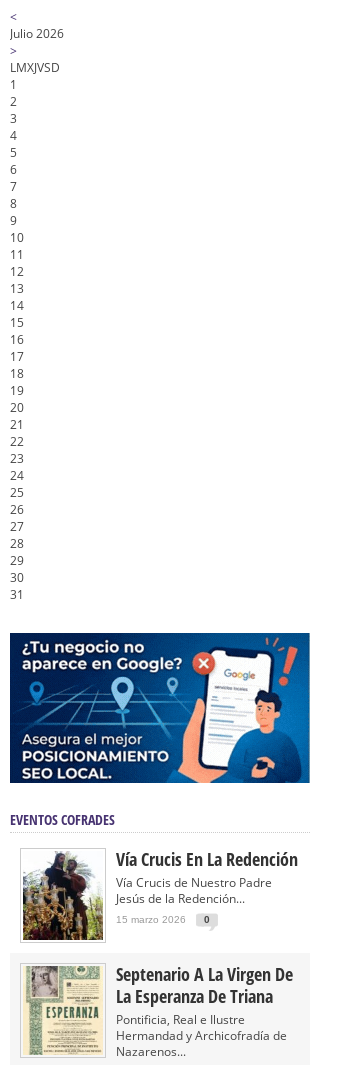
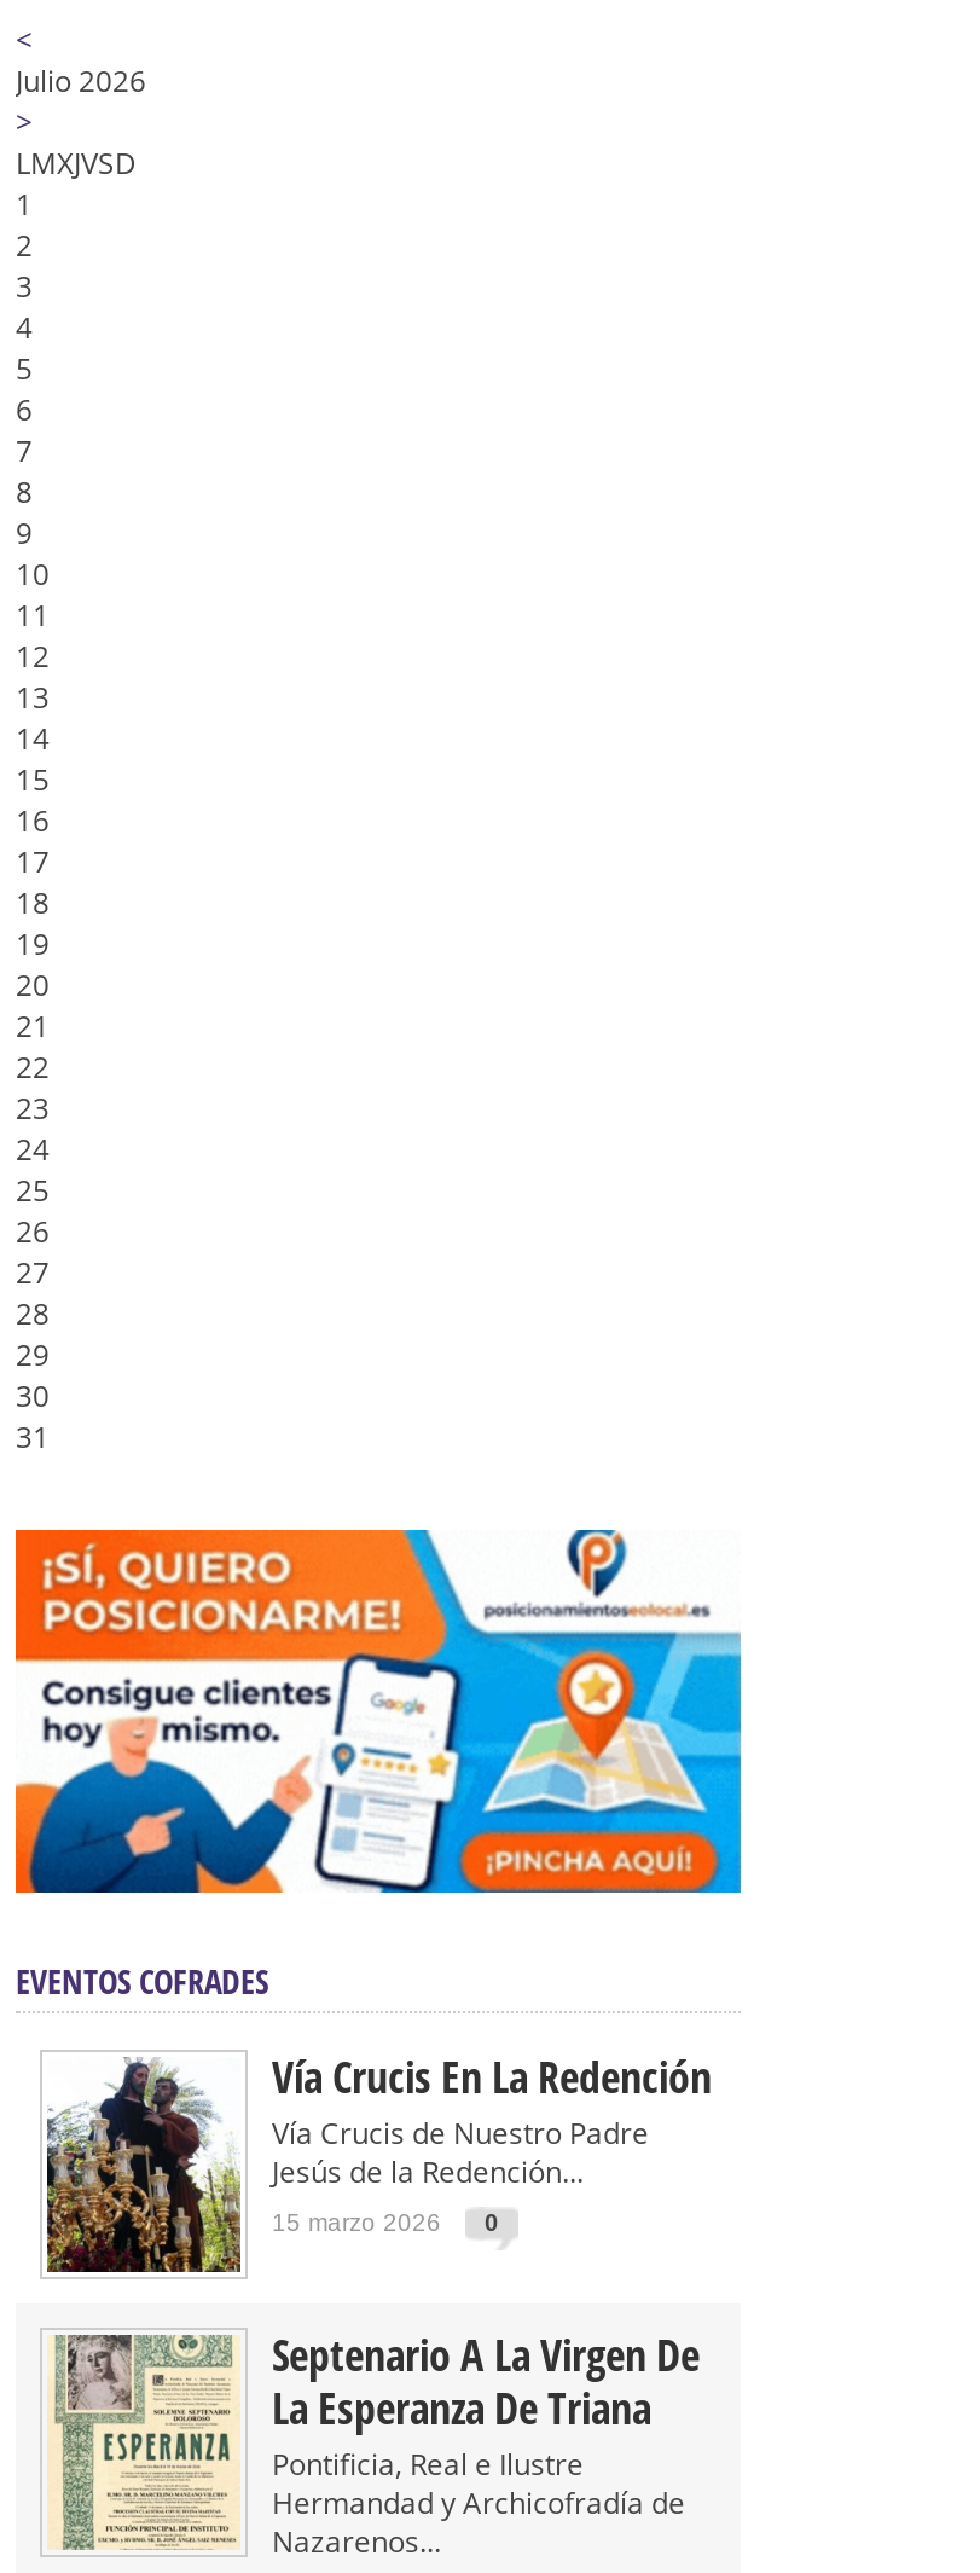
[9,632,311,784] [image] -> [13,1528,741,1895] [image]

